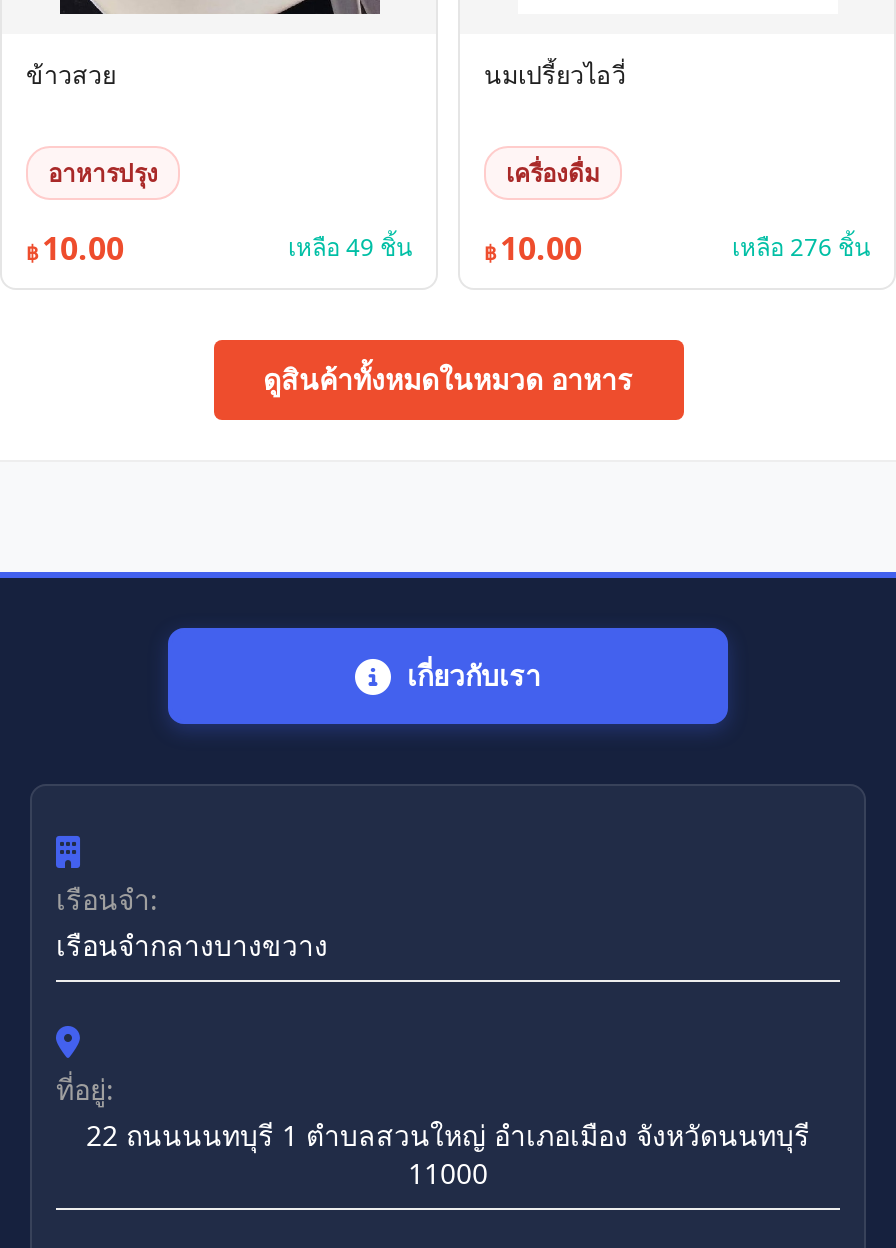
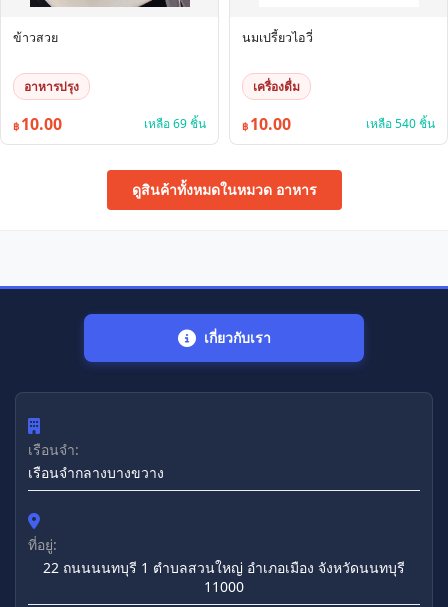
[288,230,412,264] เหลือ 49 ชิ้น -> [144,115,206,132] เหลือ 69 ชิ้น
[732,230,870,264] เหลือ 276 ชิ้น -> [366,115,435,132] เหลือ 540 ชิ้น

